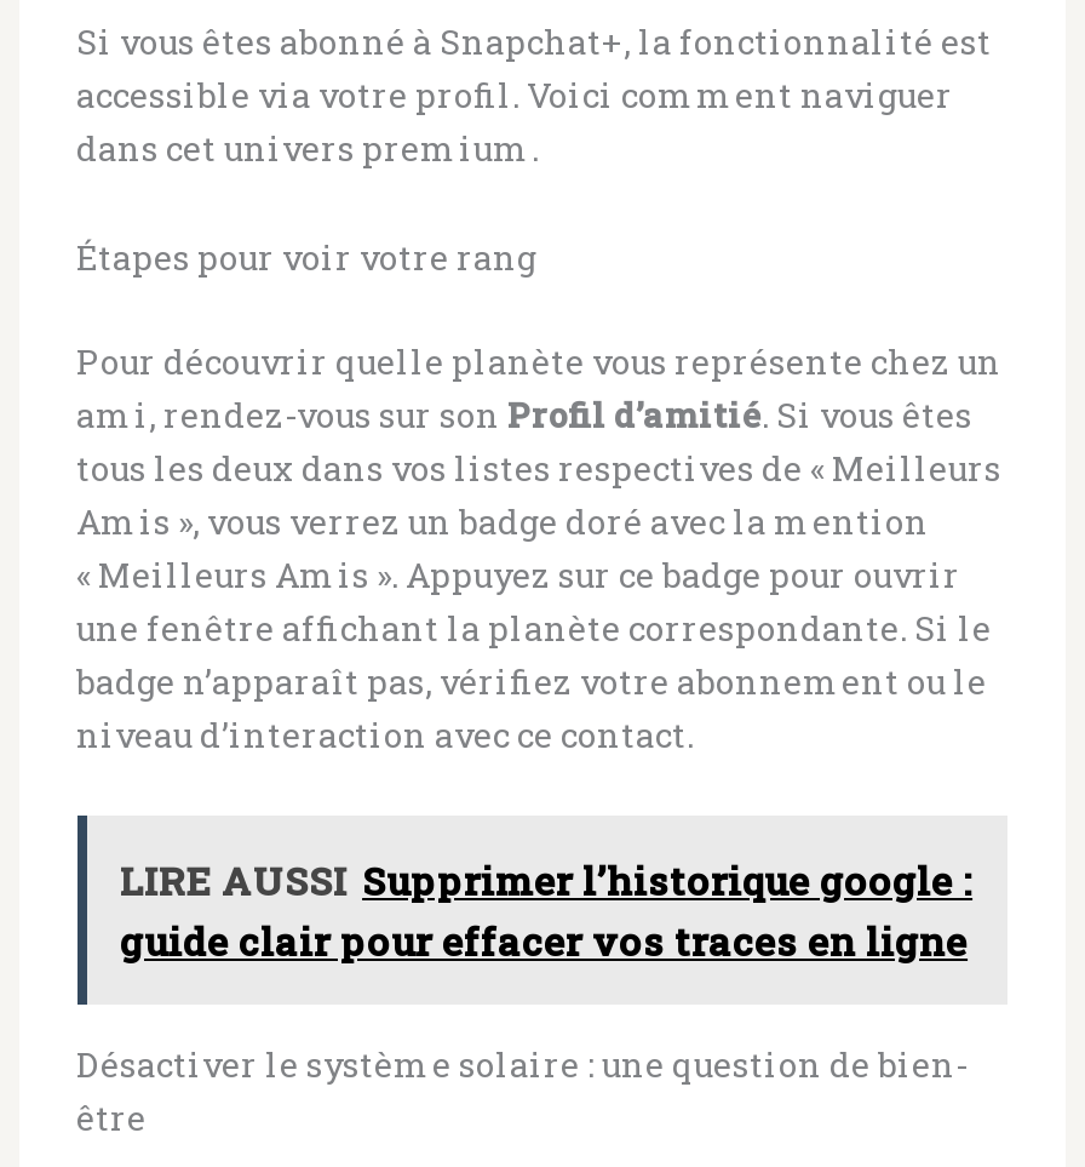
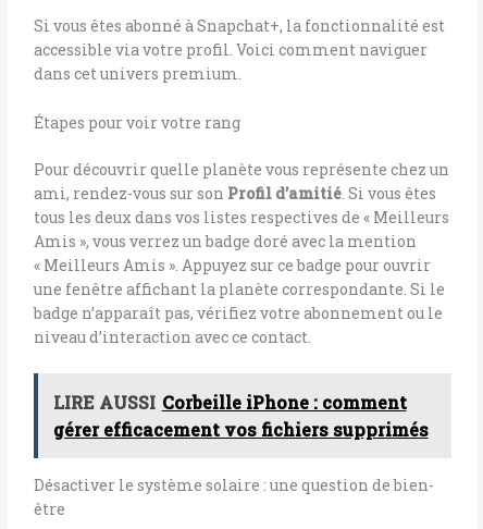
[120,855,972,966] LIRE AUSSI Supprimer l’historique google : | guide clair pour effacer vos traces en ligne -> [53,391,428,441] LIRE AUSSI Corbeille iPhone : comment | gérer efficacement vos fichiers supprimés

